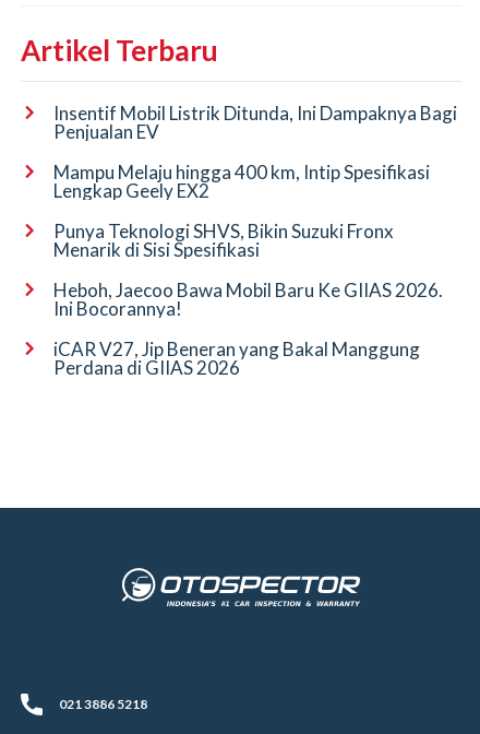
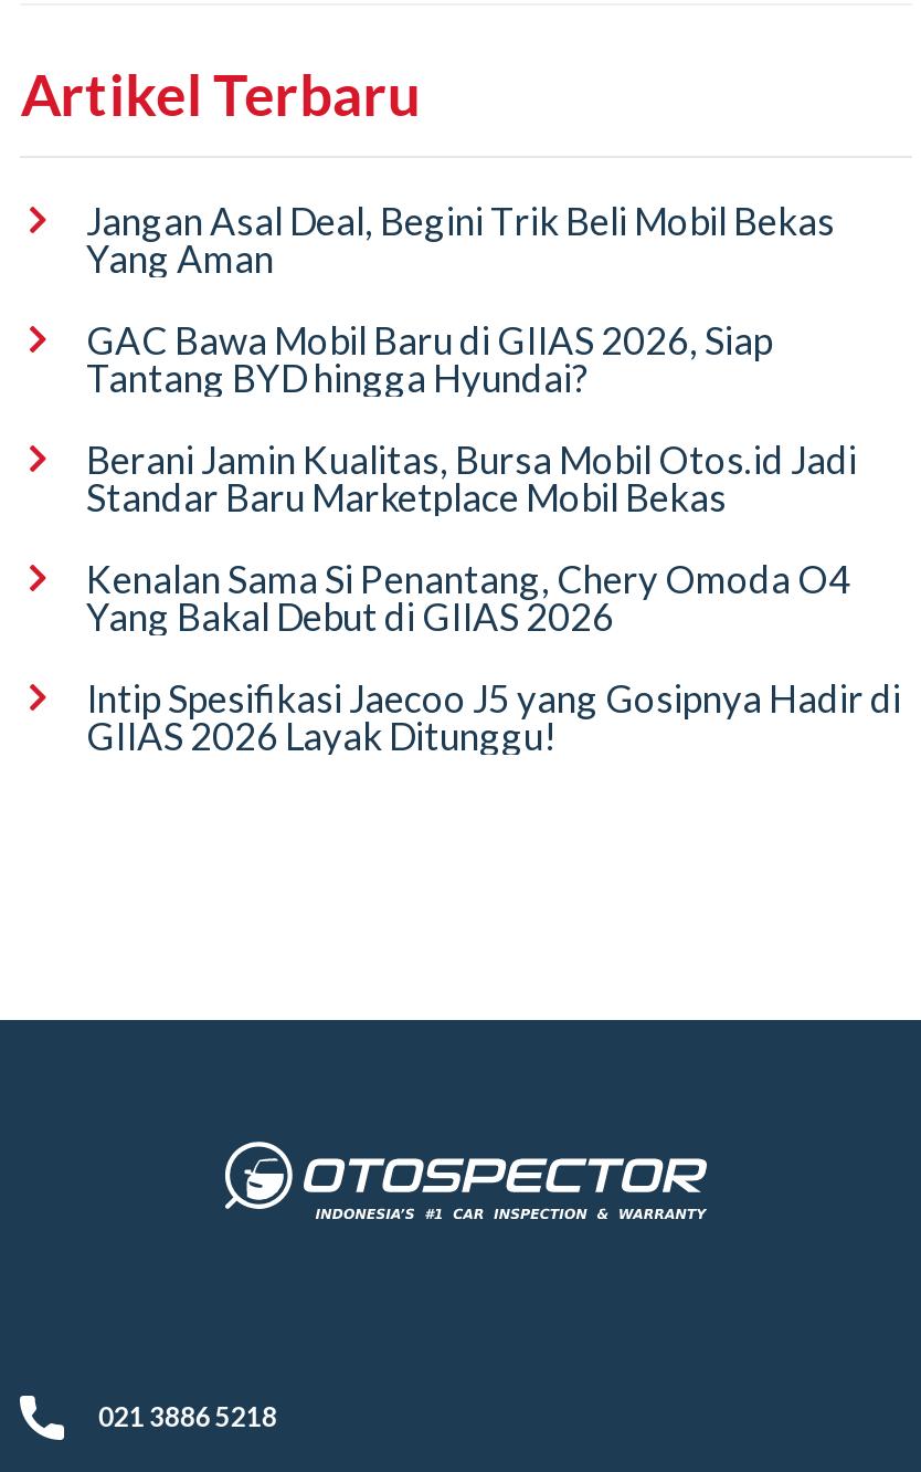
[53,101,457,143] Insentif Mobil Listrik Ditunda, Ini Dampaknya Bagi | Penjualan EV -> [86,197,835,281] Jangan Asal Deal, Begini Trik Beli Mobil Bekas | Yang Aman
[53,160,430,202] Mampu Melaju hingga 400 km, Intip Spesifikasi | Lengkap Geely EX2 -> [86,317,773,401] GAC Bawa Mobil Baru di GIIAS 2026, Siap | Tantang BYD hingga Hyundai?
[53,219,394,261] Punya Teknologi SHVS, Bikin Suzuki Fronx | Menarik di Sisi Spesifikasi -> [86,436,857,520] Berani Jamin Kualitas, Bursa Mobil Otos.id Jadi | Standar Baru Marketplace Mobil Bekas
[53,278,443,320] Heboh, Jaecoo Bawa Mobil Baru Ke GIIAS 2026. | Ini Bocorannya! -> [86,555,850,639] Kenalan Sama Si Penantang, Chery Omoda O4 | Yang Bakal Debut di GIIAS 2026
[53,337,420,379] iCAR V27, Jip Beneran yang Bakal Manggung | Perdana di GIIAS 2026 -> [86,675,901,759] Intip Spesifikasi Jaecoo J5 yang Gosipnya Hadir di | GIIAS 2026 Layak Ditunggu!

